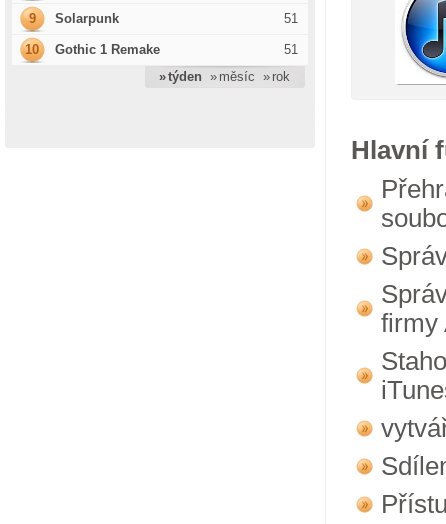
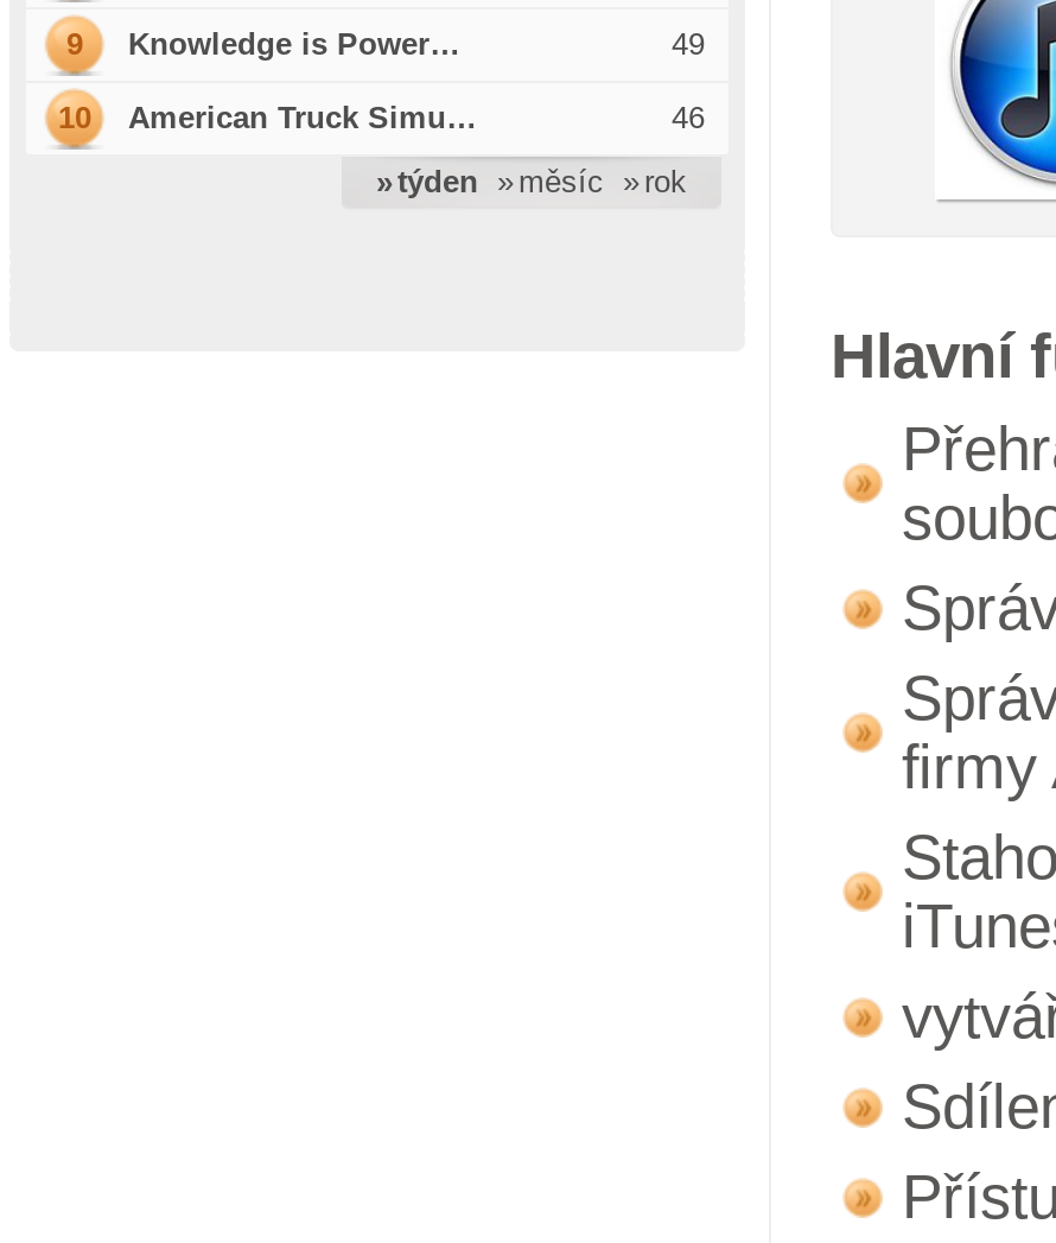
[55,11,298,26] Solarpunk | 51 -> [128,25,705,61] Knowledge is Power… | 49
[55,42,298,57] Gothic 1 Remake | 51 -> [128,99,705,134] American Truck Simu… | 46

